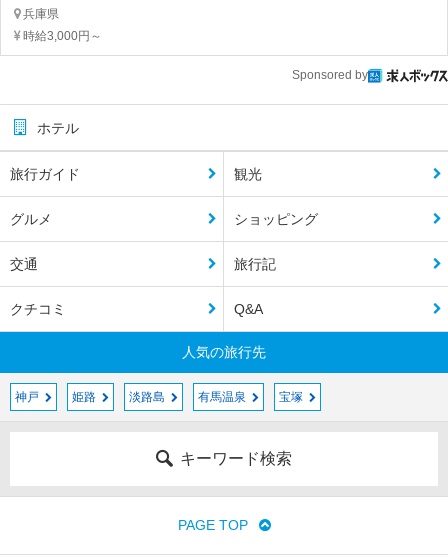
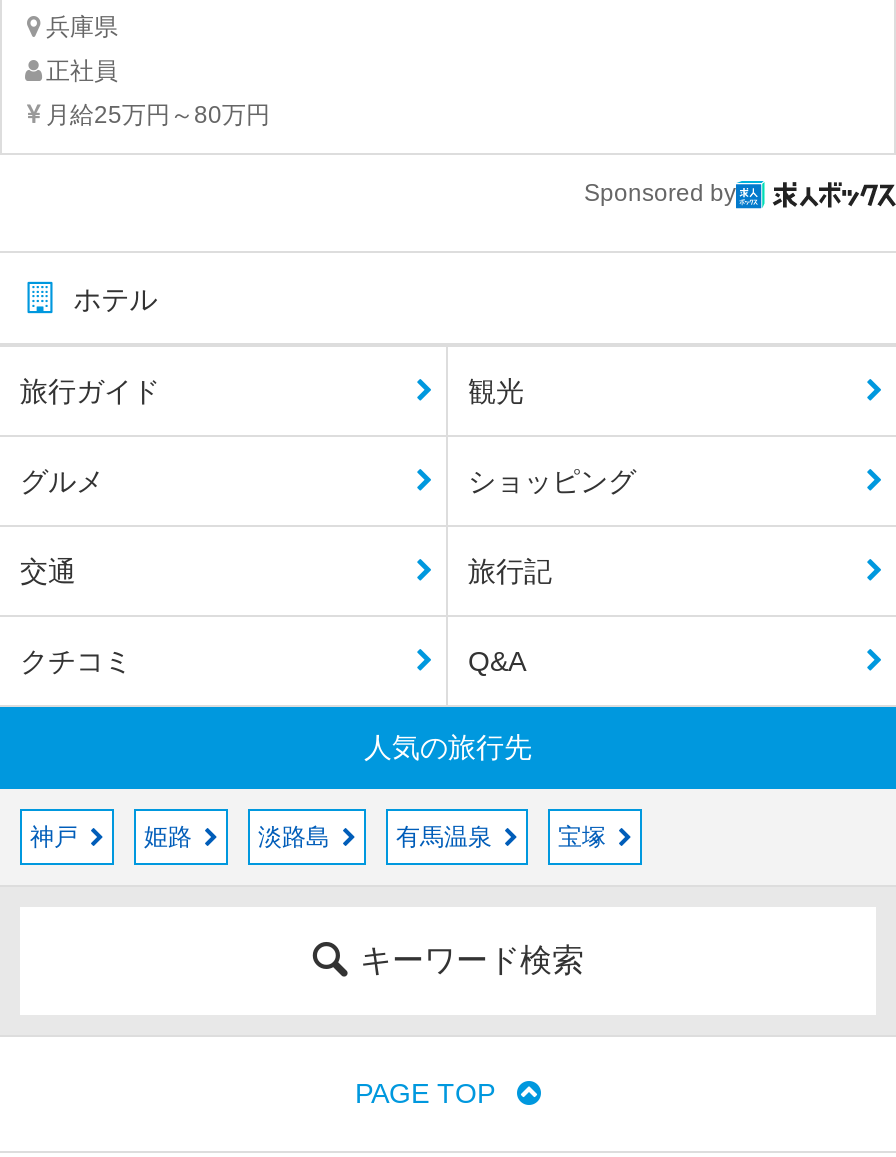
[23,29,102,43] 時給3,000円～ -> [46,57,270,129] 正社員 | 月給25万円～80万円

